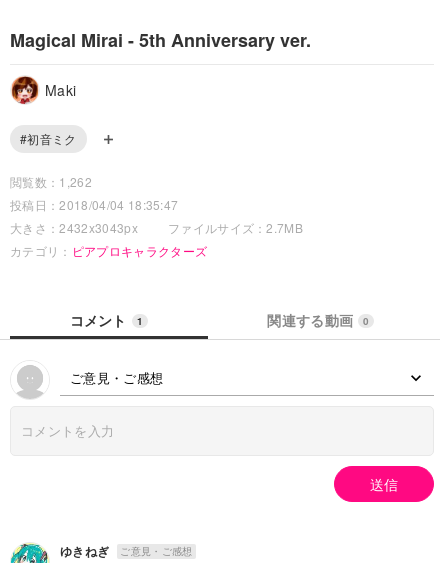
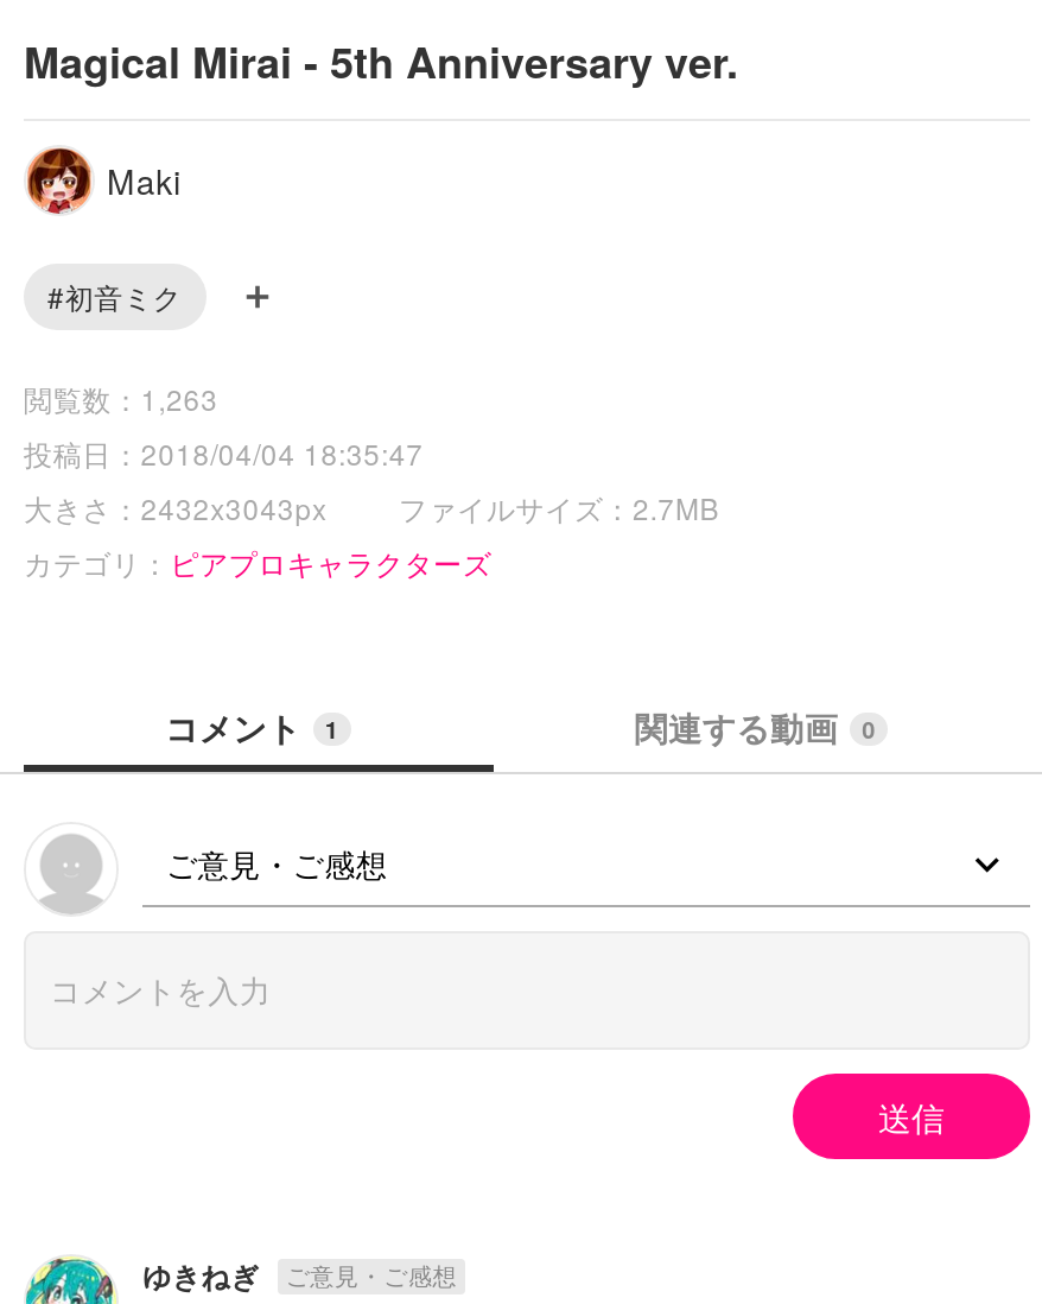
[10,173,92,190] 閲覧数：1,262 -> [24,378,218,418] 閲覧数：1,263

